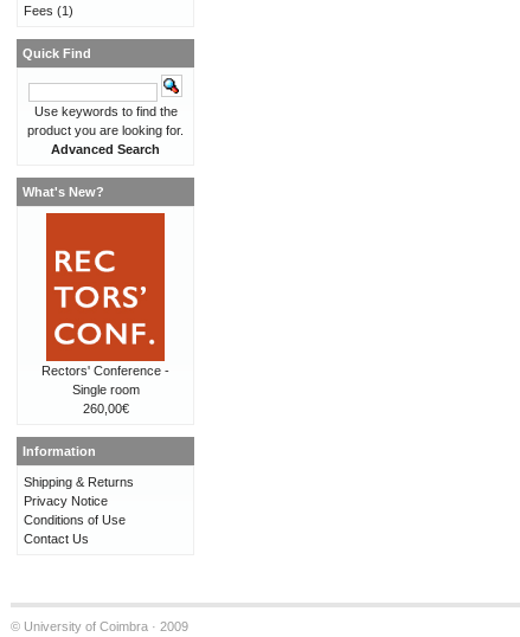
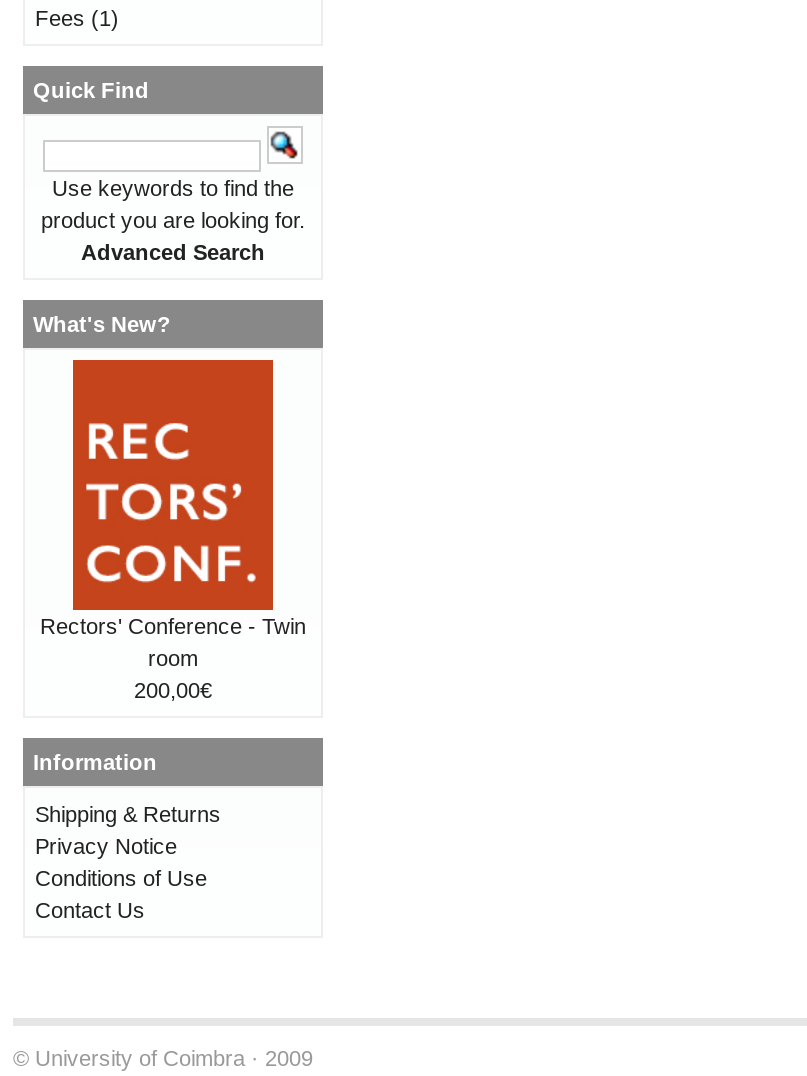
[41,363,169,416] Rectors' Conference - | Single room | 260,00€ -> [40,614,306,702] Rectors' Conference - Twin | room | 200,00€

